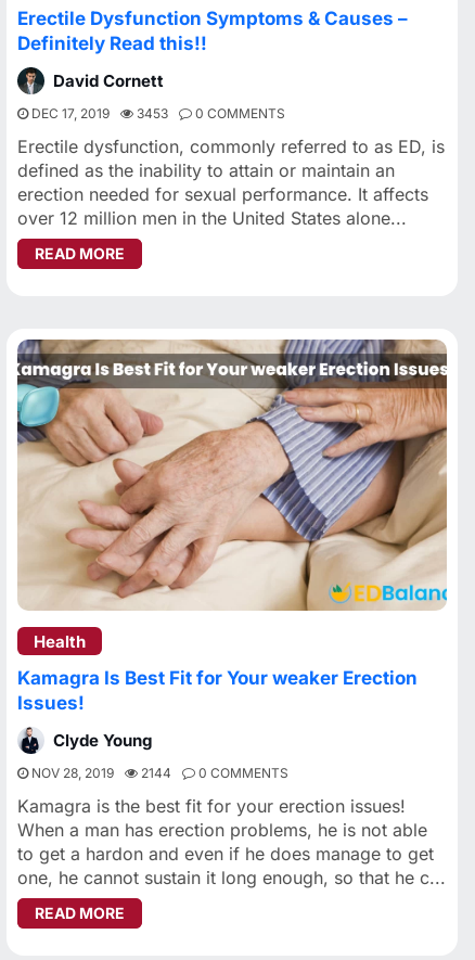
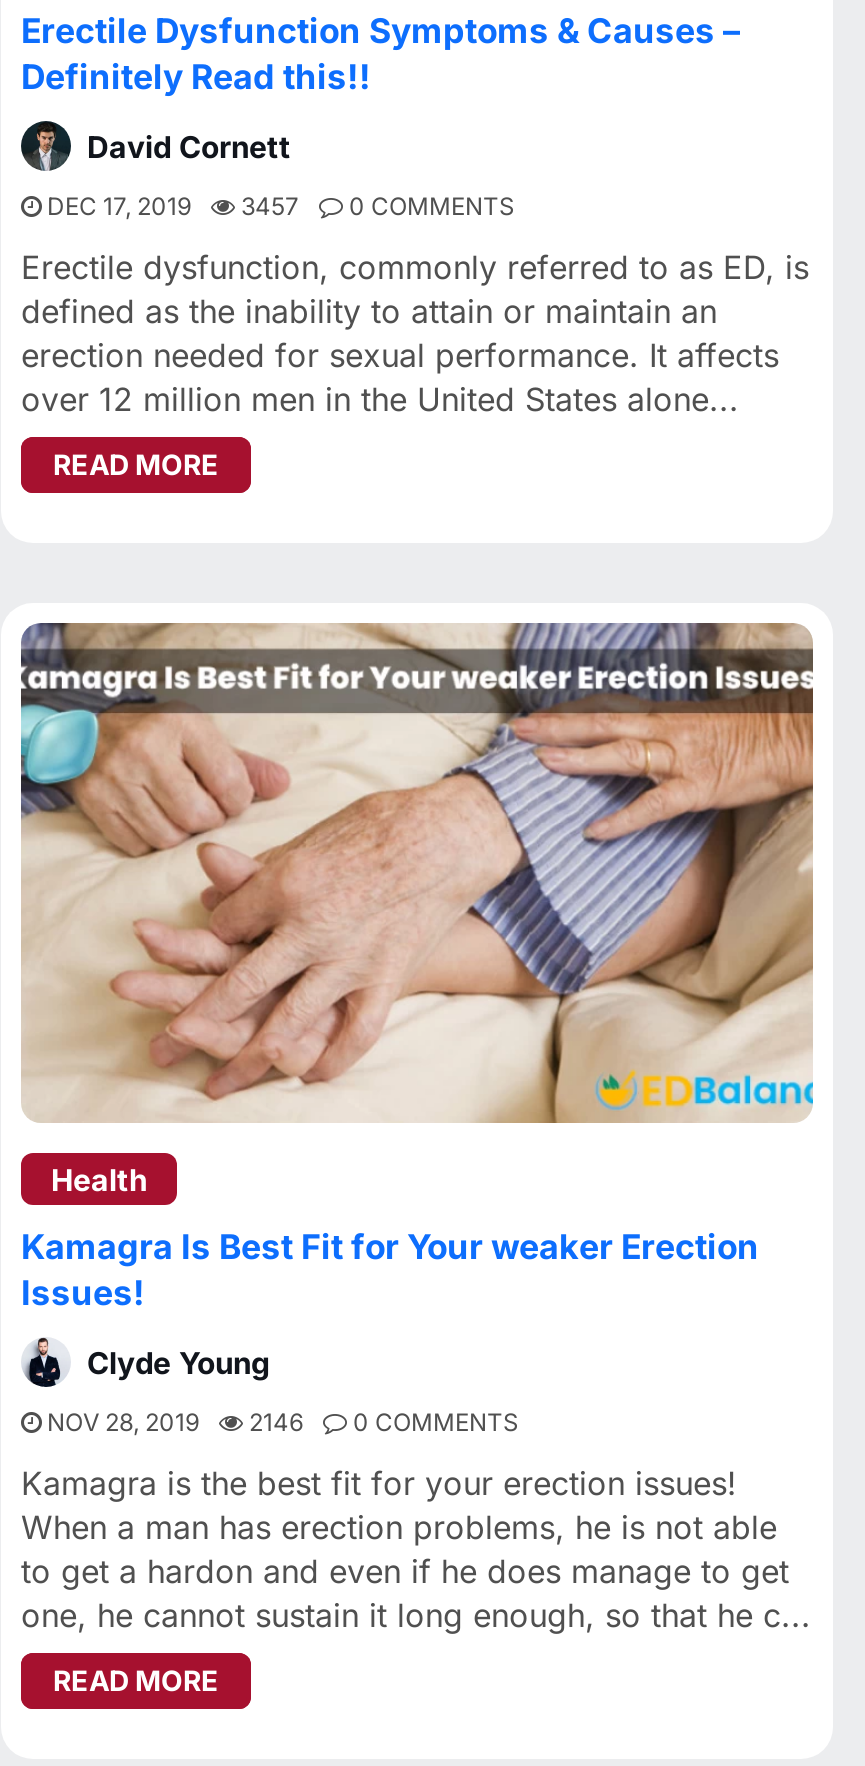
[28,105,285,121] DEC 17, 2019 3453 0 COMMENTS -> [41,191,515,221] DEC 17, 2019 3457 0 COMMENTS
[28,765,288,781] NOV 28, 2019 2144 0 COMMENTS -> [41,1407,519,1437] NOV 28, 2019 2146 0 COMMENTS

